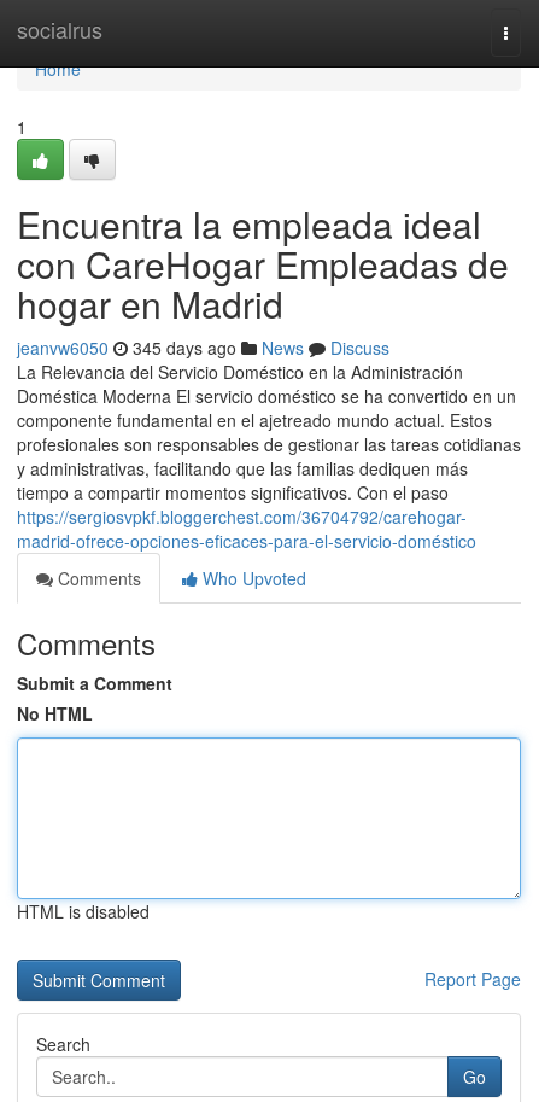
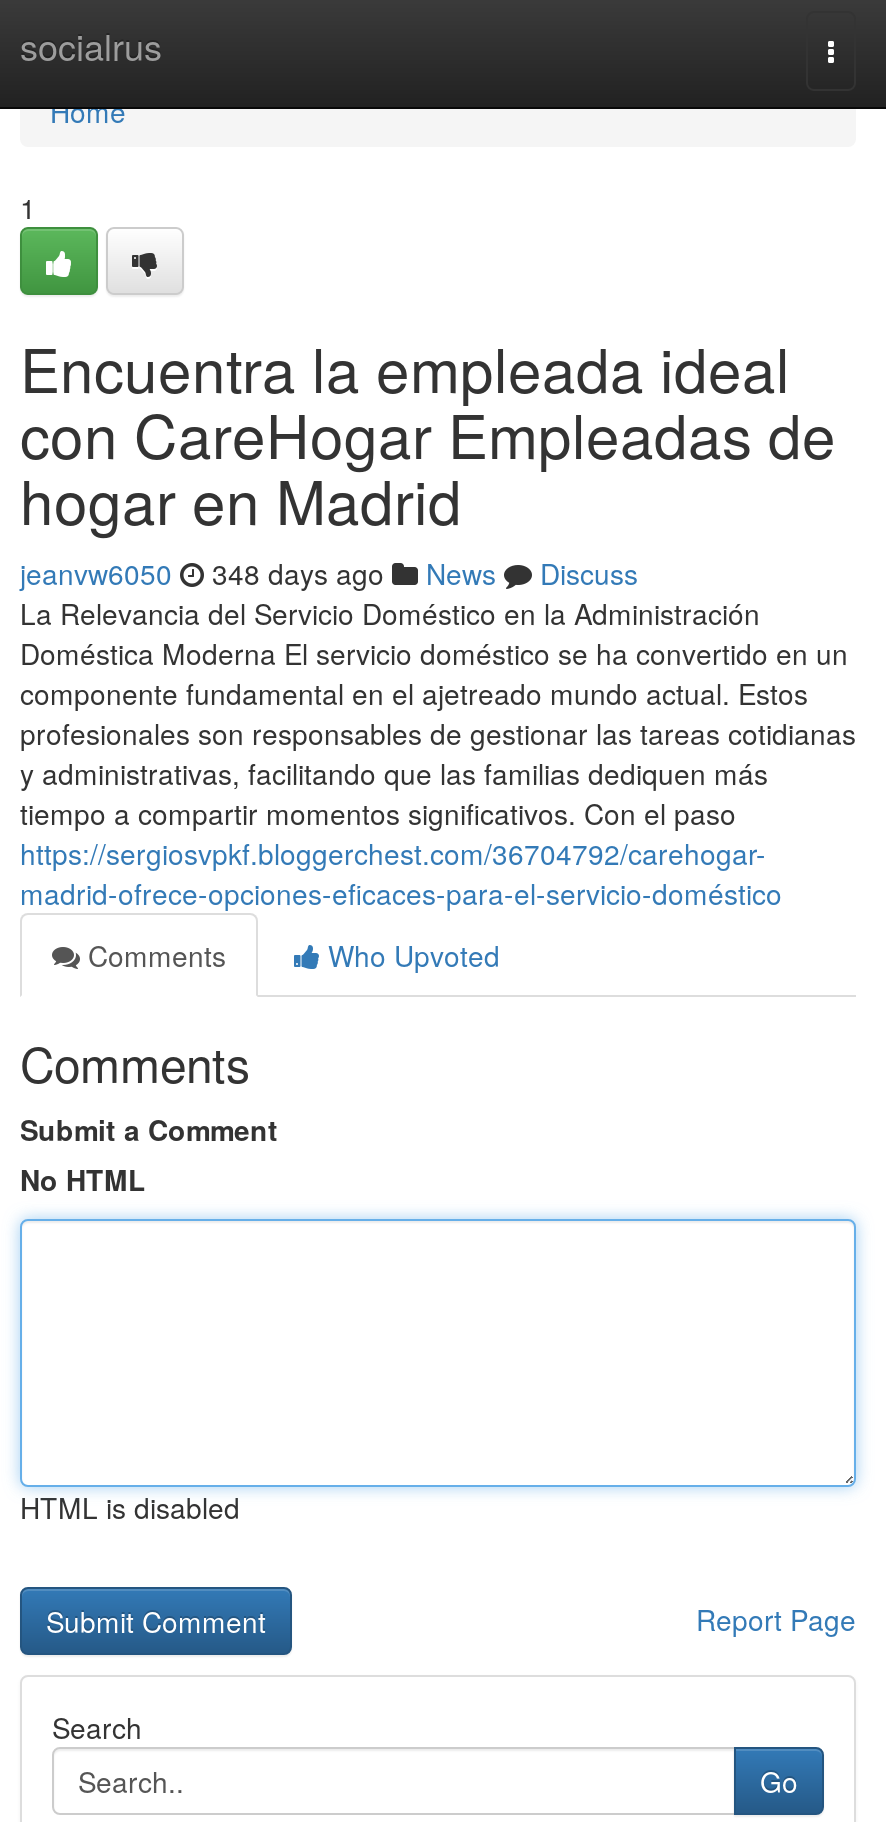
[17,336,389,360] jeanvw6050 345 days ago News Discuss -> [20,553,638,593] jeanvw6050 348 days ago News Discuss

